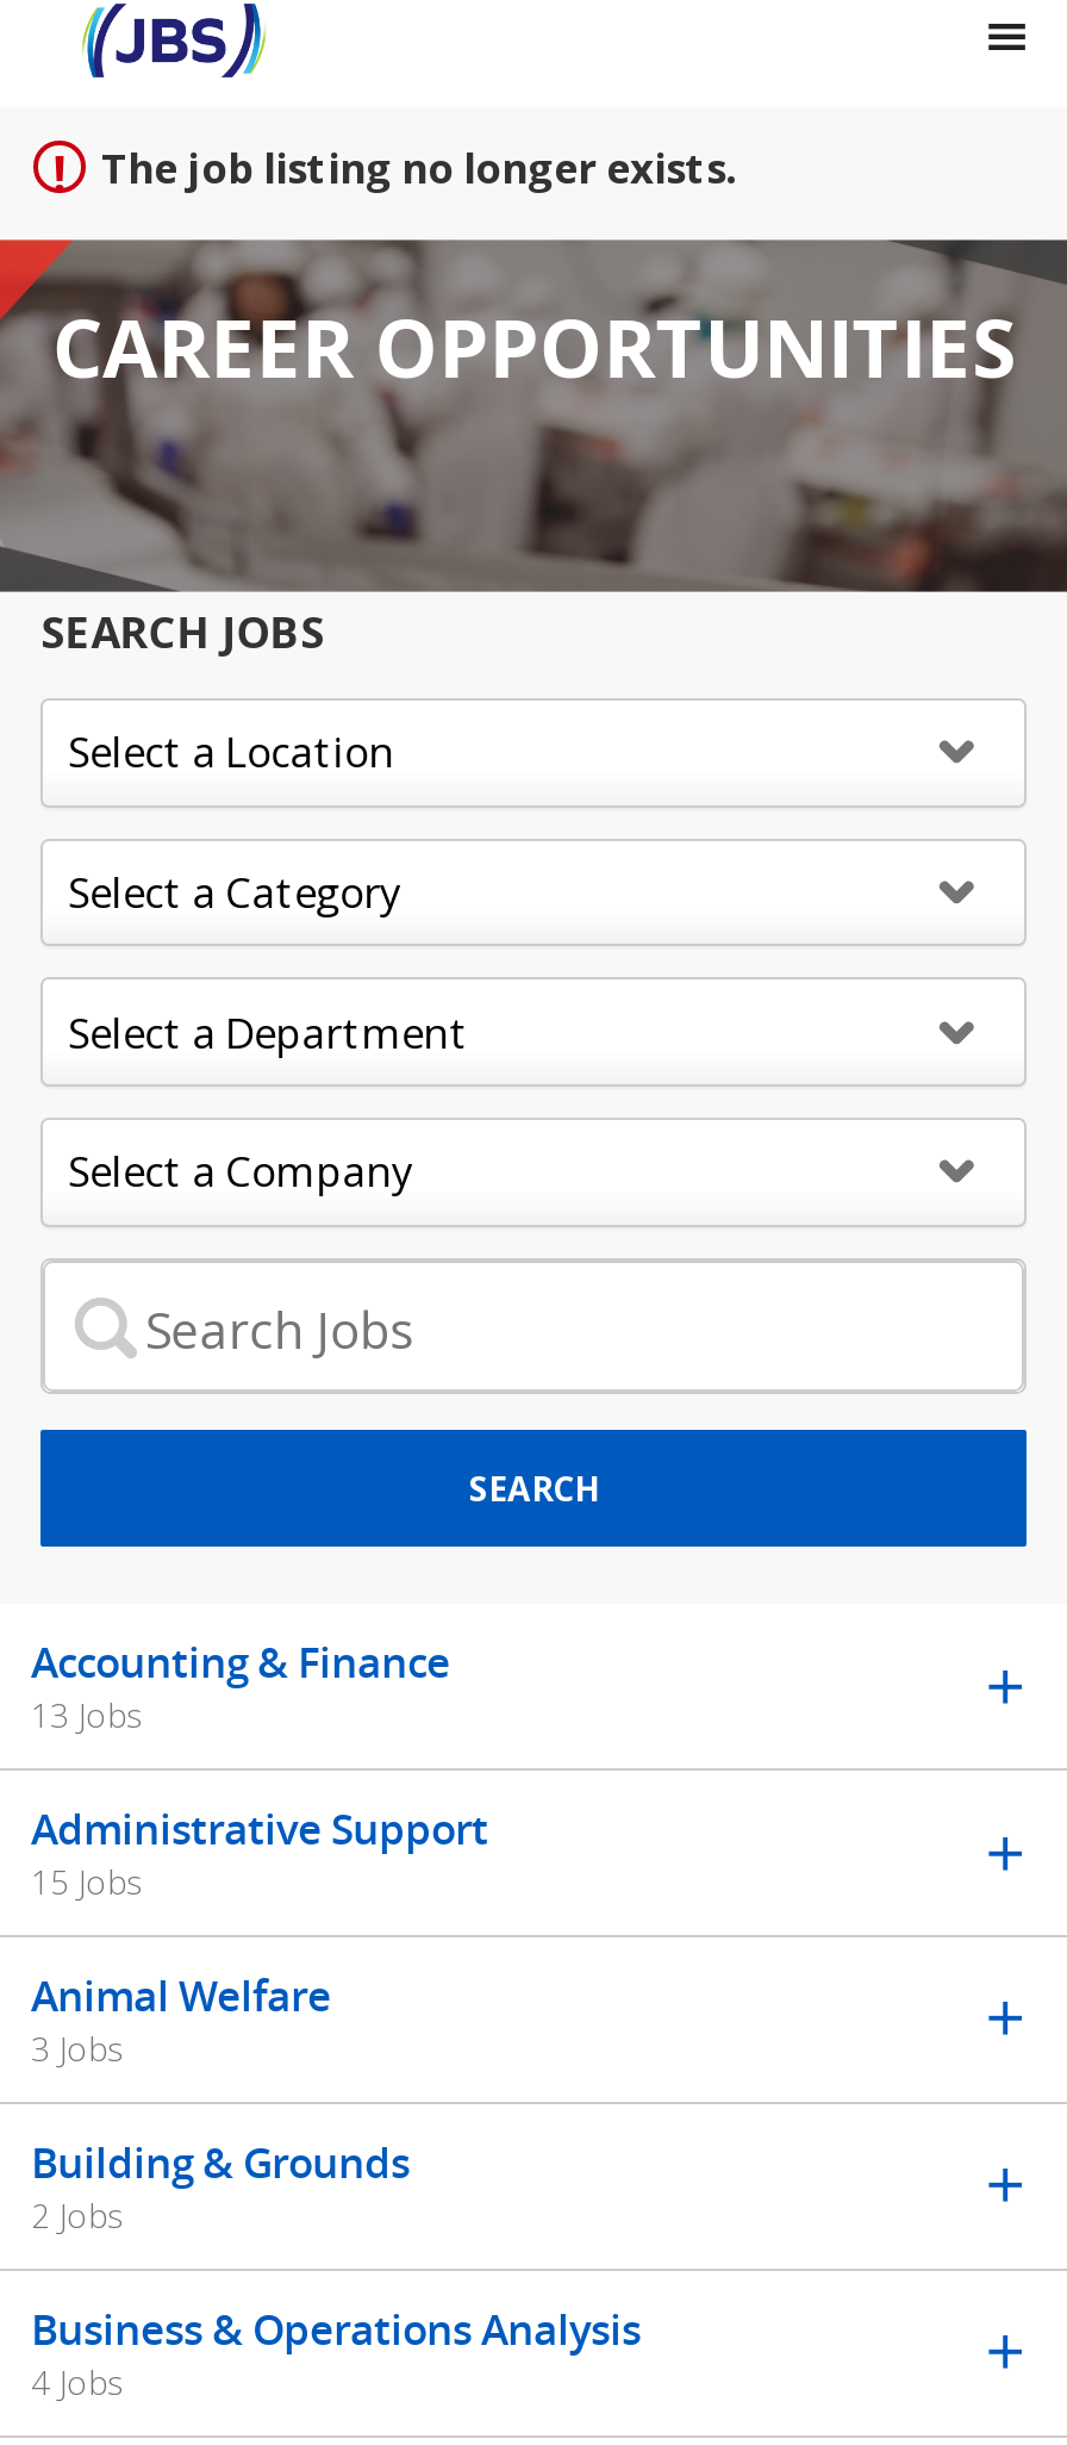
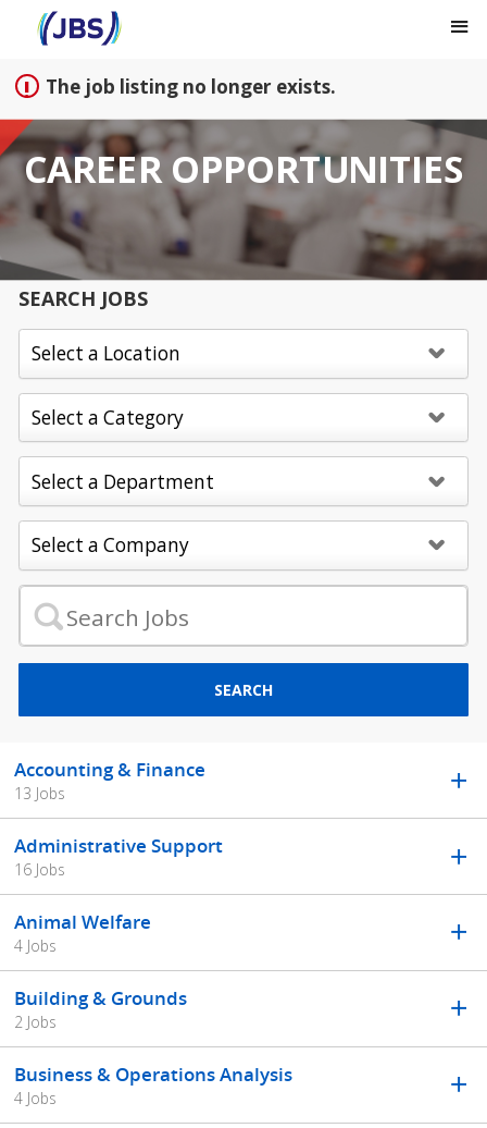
[31,1859,143,1905] 15 Jobs -> [14,859,65,880] 16 Jobs
[31,2026,124,2071] 3 Jobs -> [14,935,57,956] 4 Jobs

